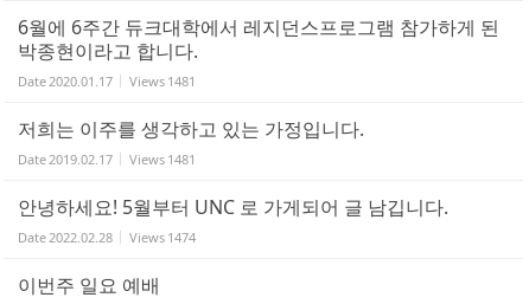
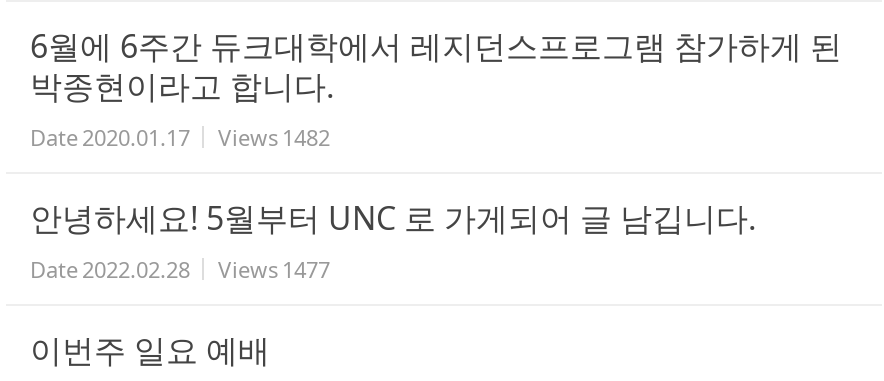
[18,72,364,168] Views 1481 | 저희는 이주를 생각하고 있는 가정입니다. | Date 2019.02.17 | Views 1481 -> [218,122,330,152] Views 1482
[18,228,196,246] Date 2022.02.28 Views 1474 -> [30,254,330,284] Date 2022.02.28 Views 1477

